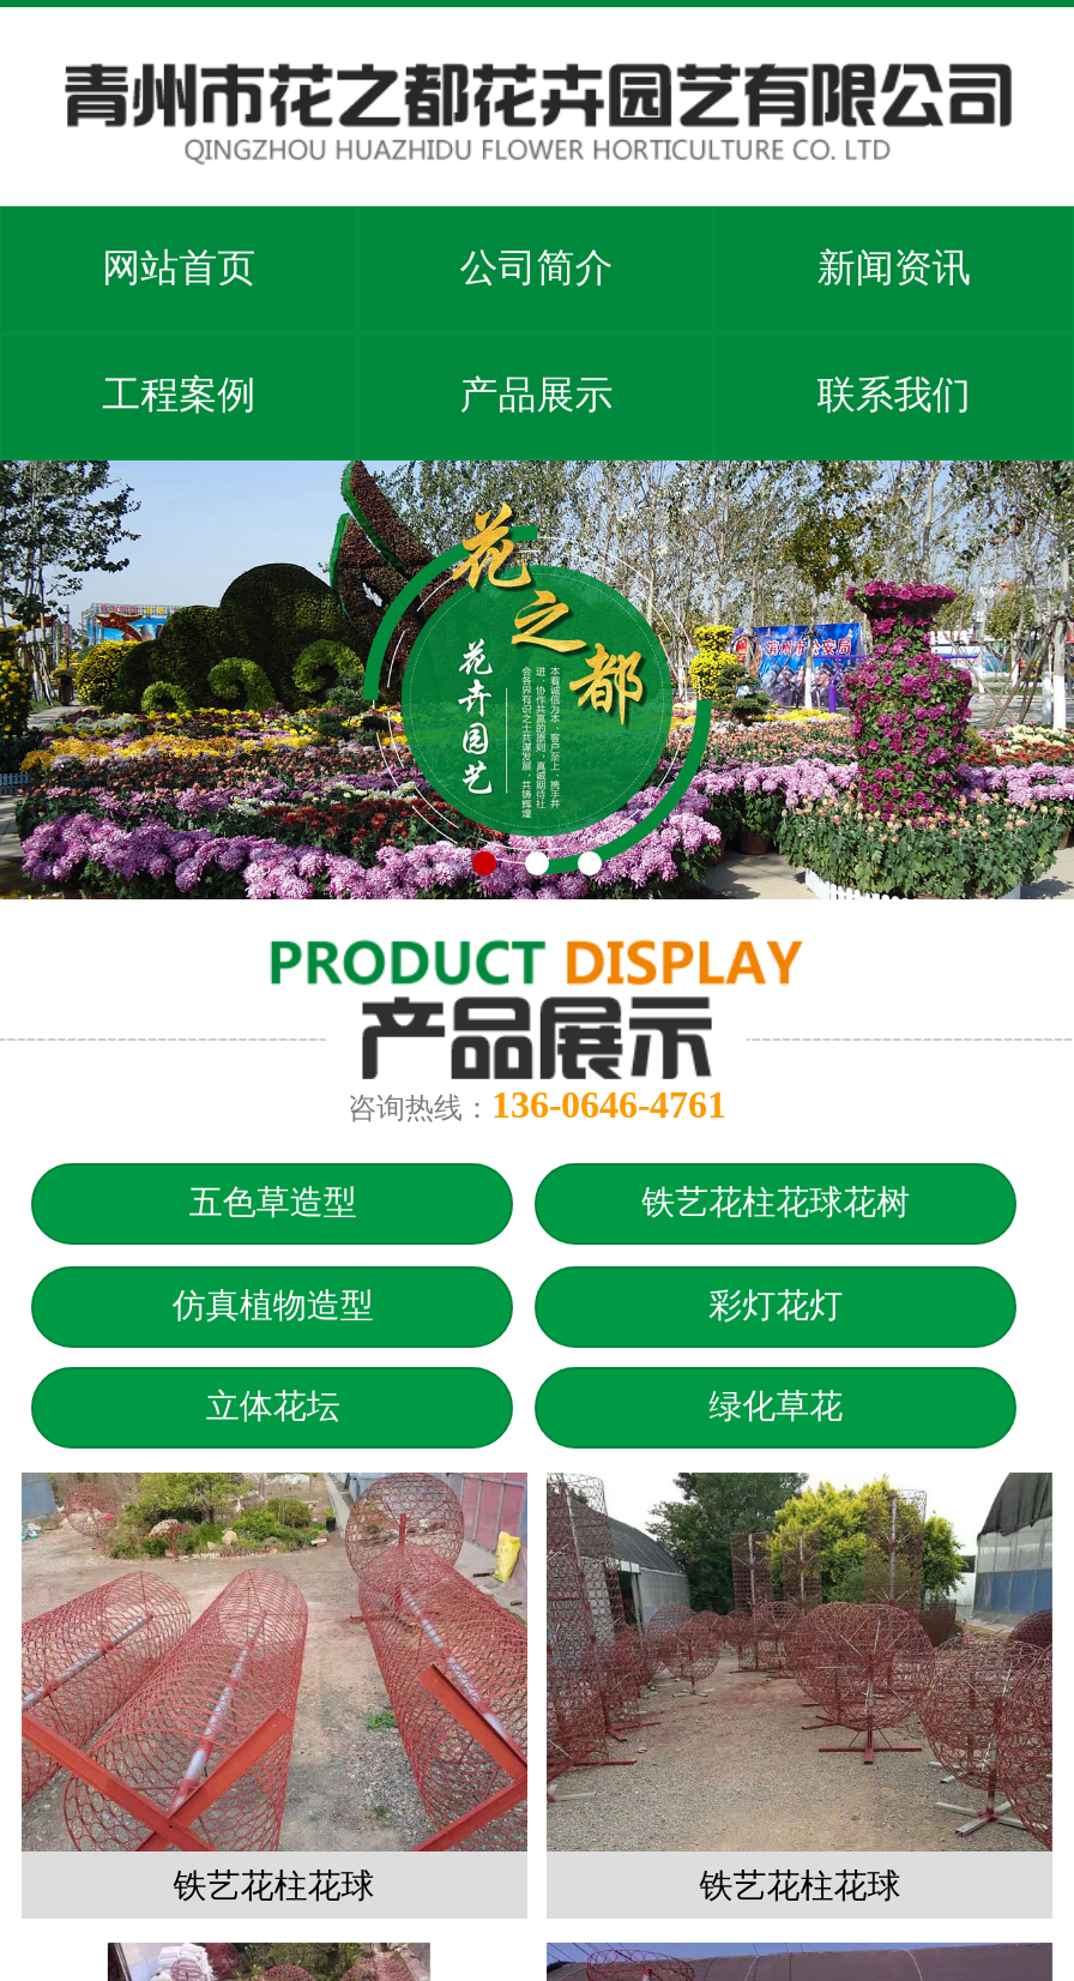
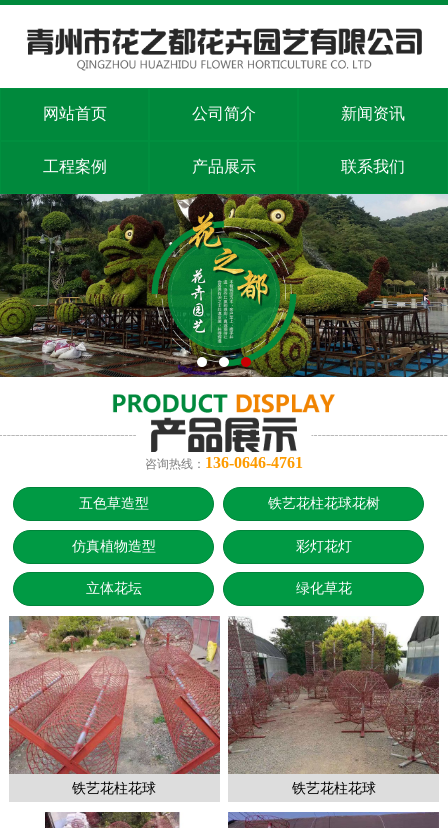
[7,458,1067,902] [image] -> [3,193,445,378] [image]

